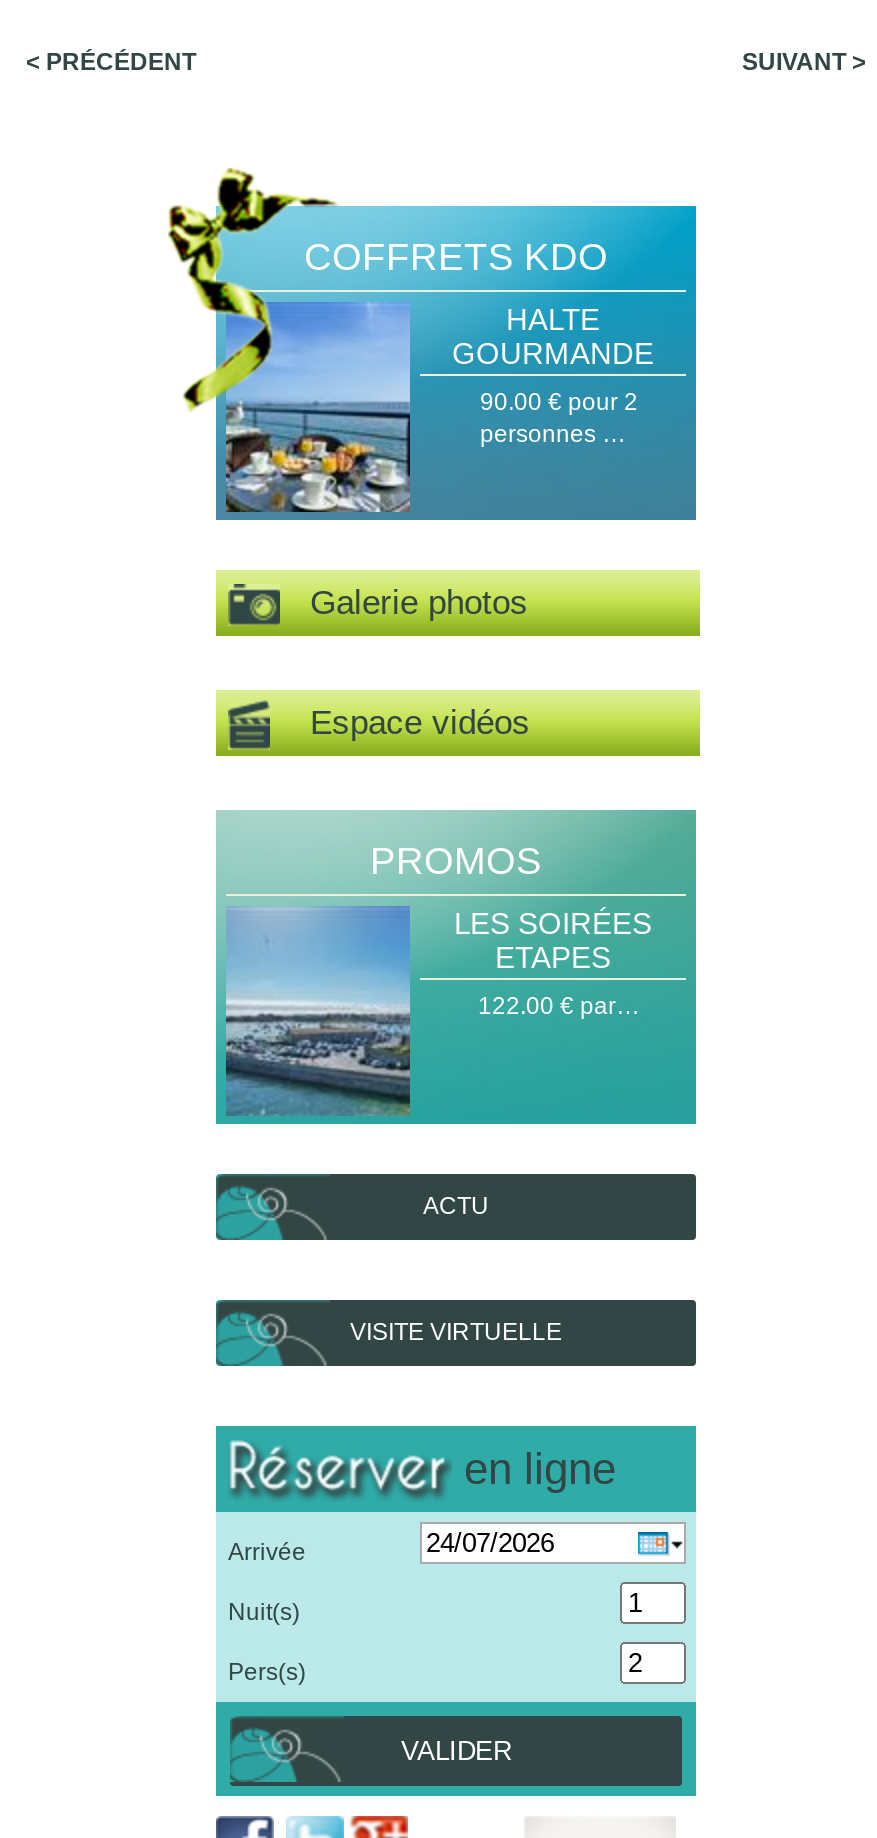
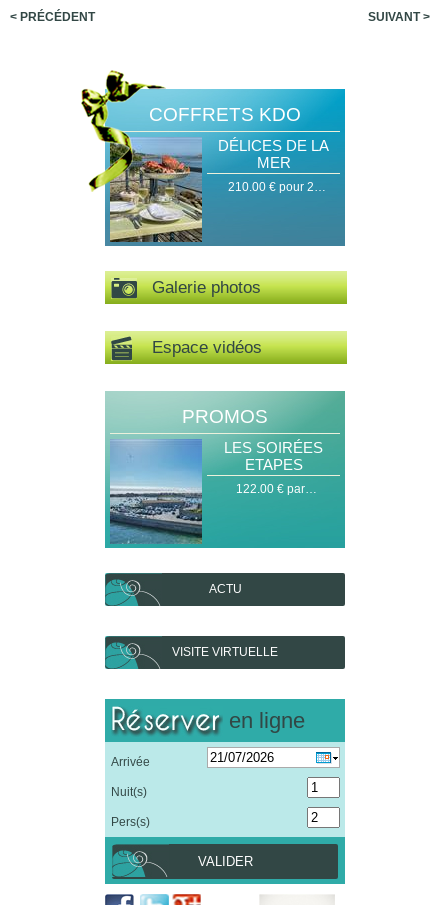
[224,301,654,514] [image] | HALTE | GOURMANDE -> [109,137,329,243] [image] | DÉLICES DE LA | MER
[468,387,638,447] 90.00 € pour 2 | personnes … -> [221,180,325,194] 210.00 € pour 2…

